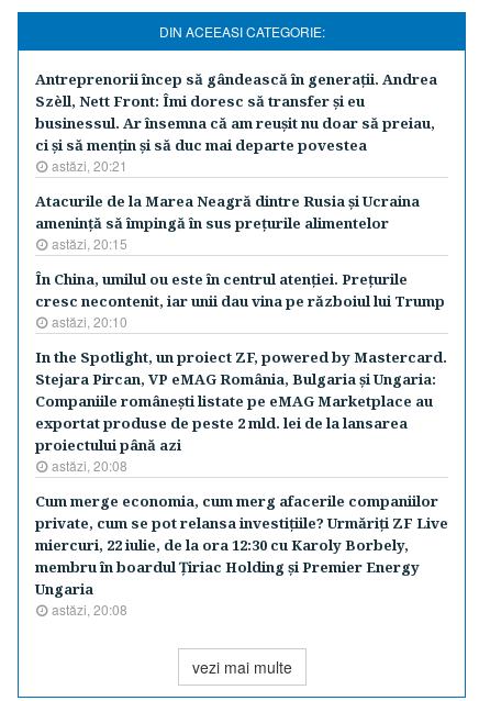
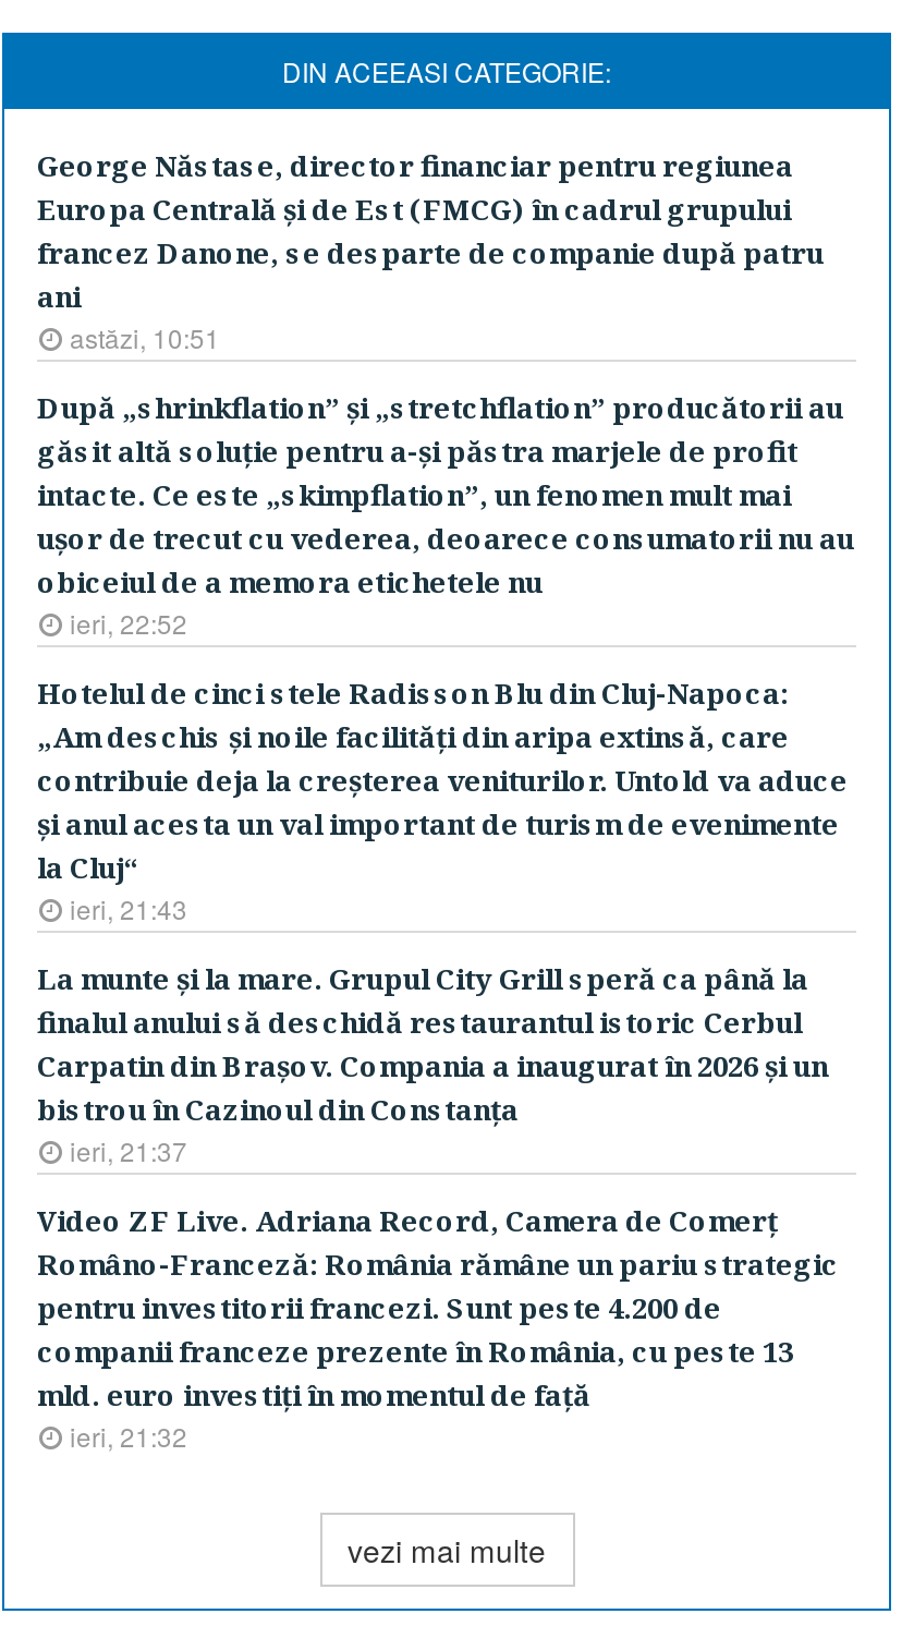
[35,69,437,175] Antreprenorii încep să gândească în generaţii. Andrea | Szèll, Nett Front: Îmi doresc să transfer şi eu | businessul. Ar însemna că am reuşit nu doar să preiau, | ci şi să menţin şi să duc mai departe povestea | astăzi, 20:21 -> [37,146,824,355] George Năstase, director financiar pentru regiunea | Europa Centrală şi de Est (FMCG) în cadrul grupului | francez Danone, se desparte de companie după patru | ani | astăzi, 10:51
[35,191,420,253] Atacurile de la Marea Neagră dintre Rusia şi Ucraina | ameninţă să împingă în sus preţurile alimentelor | astăzi, 20:15 -> [37,388,854,641] După „shrinkflation” şi „stretchflation” producătorii au | găsit altă soluţie pentru a-şi păstra marjele de profit | intacte. Ce este „skimpflation”, un fenomen mult mai | uşor de trecut cu vederea, deoarece consumatorii nu au | obiceiul de a memora etichetele nu | ieri, 22:52
[35,269,445,331] În China, umilul ou este în centrul atenţiei. Preţurile | cresc necontenit, iar unii dau vina pe războiul lui Trump | astăzi, 20:10 -> [37,674,848,926] Hotelul de cinci stele Radisson Blu din Cluj-Napoca: | „Am deschis şi noile facilităţi din aripa extinsă, care | contribuie deja la creşterea veniturilor. Untold va aduce | şi anul acesta un val important de turism de evenimente | la Cluj“ | ieri, 21:43
[35,347,447,475] In the Spotlight, un proiect ZF, powered by Mastercard. | Stejara Pircan, VP eMAG România, Bulgaria şi Ungaria: | Companiile româneşti listate pe eMAG Marketplace au | exportat produse de peste 2 mld. lei de la lansarea | proiectului până azi | astăzi, 20:08 -> [37,959,828,1168] La munte şi la mare. Grupul City Grill speră ca până la | finalul anului să deschidă restaurantul istoric Cerbul | Carpatin din Braşov. Compania a inaugurat în 2026 şi un | bistrou în Cazinoul din Constanţa | ieri, 21:37
[35,491,448,619] Cum merge economia, cum merg afacerile companiilor | private, cum se pot relansa investiţiile? Urmăriţi ZF Live | miercuri, 22 iulie, de la ora 12:30 cu Karoly Borbely, | membru în boardul Ţiriac Holding şi Premier Energy | Ungaria | astăzi, 20:08 -> [37,1201,839,1454] Video ZF Live. Adriana Record, Camera de Comerţ | Româno-Franceză: România rămâne un pariu strategic | pentru investitorii francezi. Sunt peste 4.200 de | companii franceze prezente în România, cu peste 13 | mld. euro investiţi în momentul de faţă | ieri, 21:32

